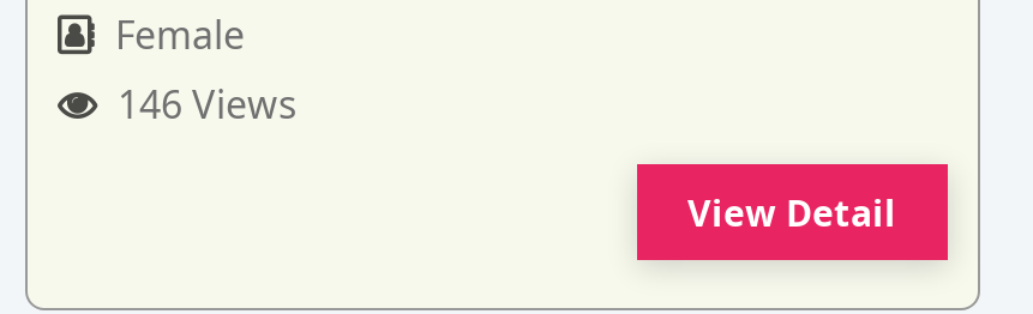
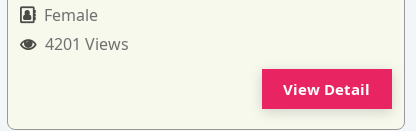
[108,78,297,131] 146 Views -> [41,32,129,54] 4201 Views

